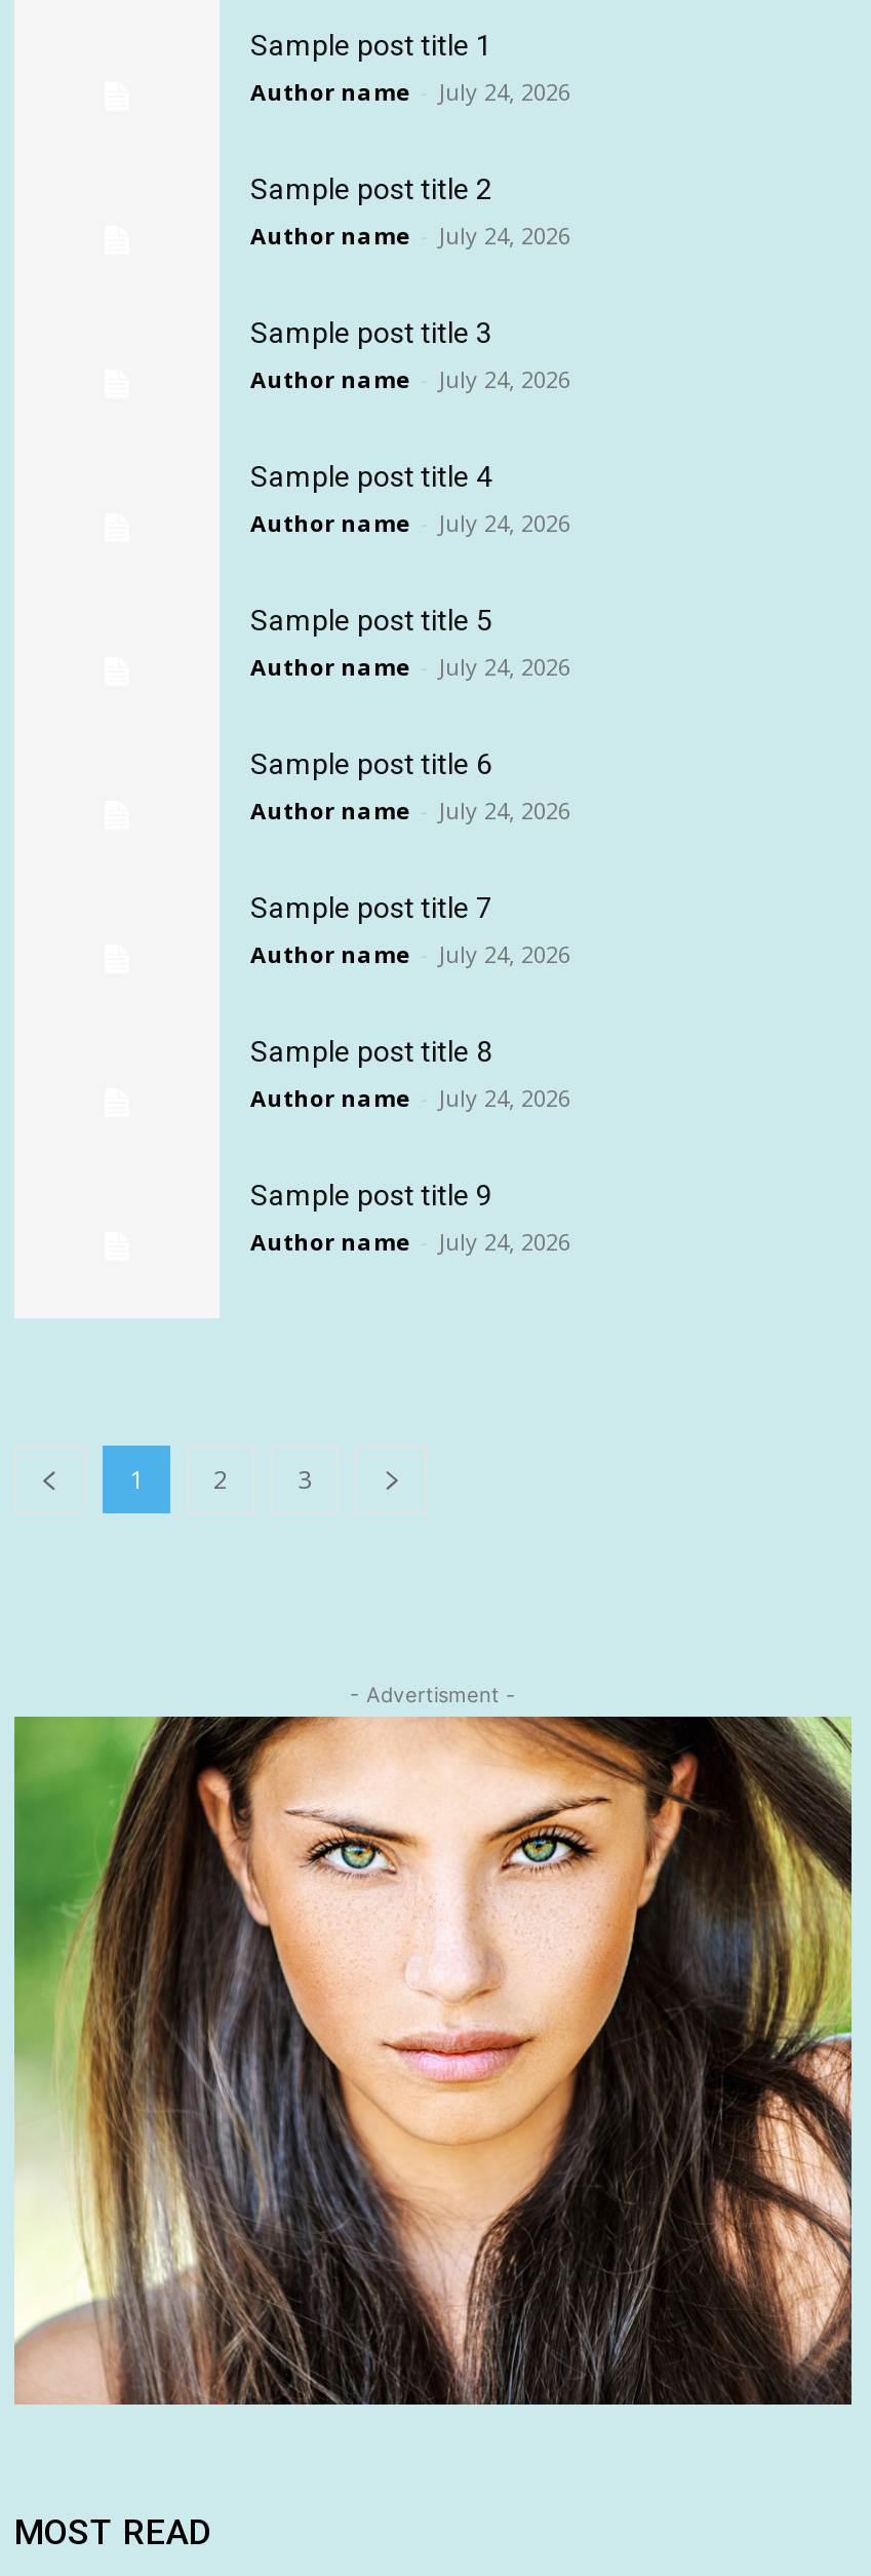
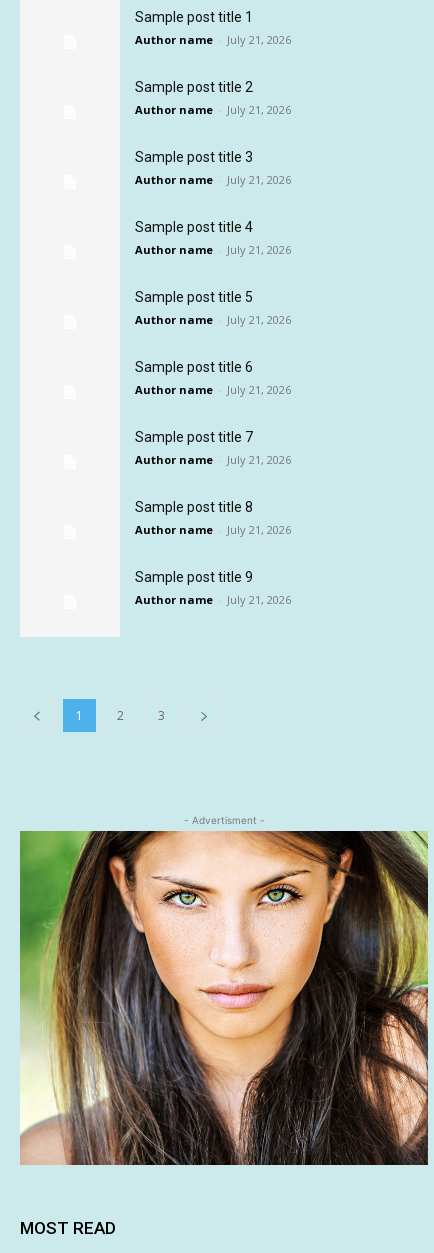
[250,77,570,108] Author name - July 24, 2026 -> [135,32,291,47] Author name - July 21, 2026
[250,221,570,252] Author name - July 24, 2026 -> [135,102,291,117] Author name - July 21, 2026
[250,364,570,395] Author name - July 24, 2026 -> [135,172,291,187] Author name - July 21, 2026
[250,508,570,539] Author name - July 24, 2026 -> [135,242,291,257] Author name - July 21, 2026
[250,652,570,683] Author name - July 24, 2026 -> [135,312,291,327] Author name - July 21, 2026
[250,796,570,826] Author name - July 24, 2026 -> [135,382,291,397] Author name - July 21, 2026
[250,939,570,970] Author name - July 24, 2026 -> [135,452,291,467] Author name - July 21, 2026
[250,1083,570,1114] Author name - July 24, 2026 -> [135,522,291,537] Author name - July 21, 2026
[250,1227,570,1258] Author name - July 24, 2026 -> [135,592,291,607] Author name - July 21, 2026

